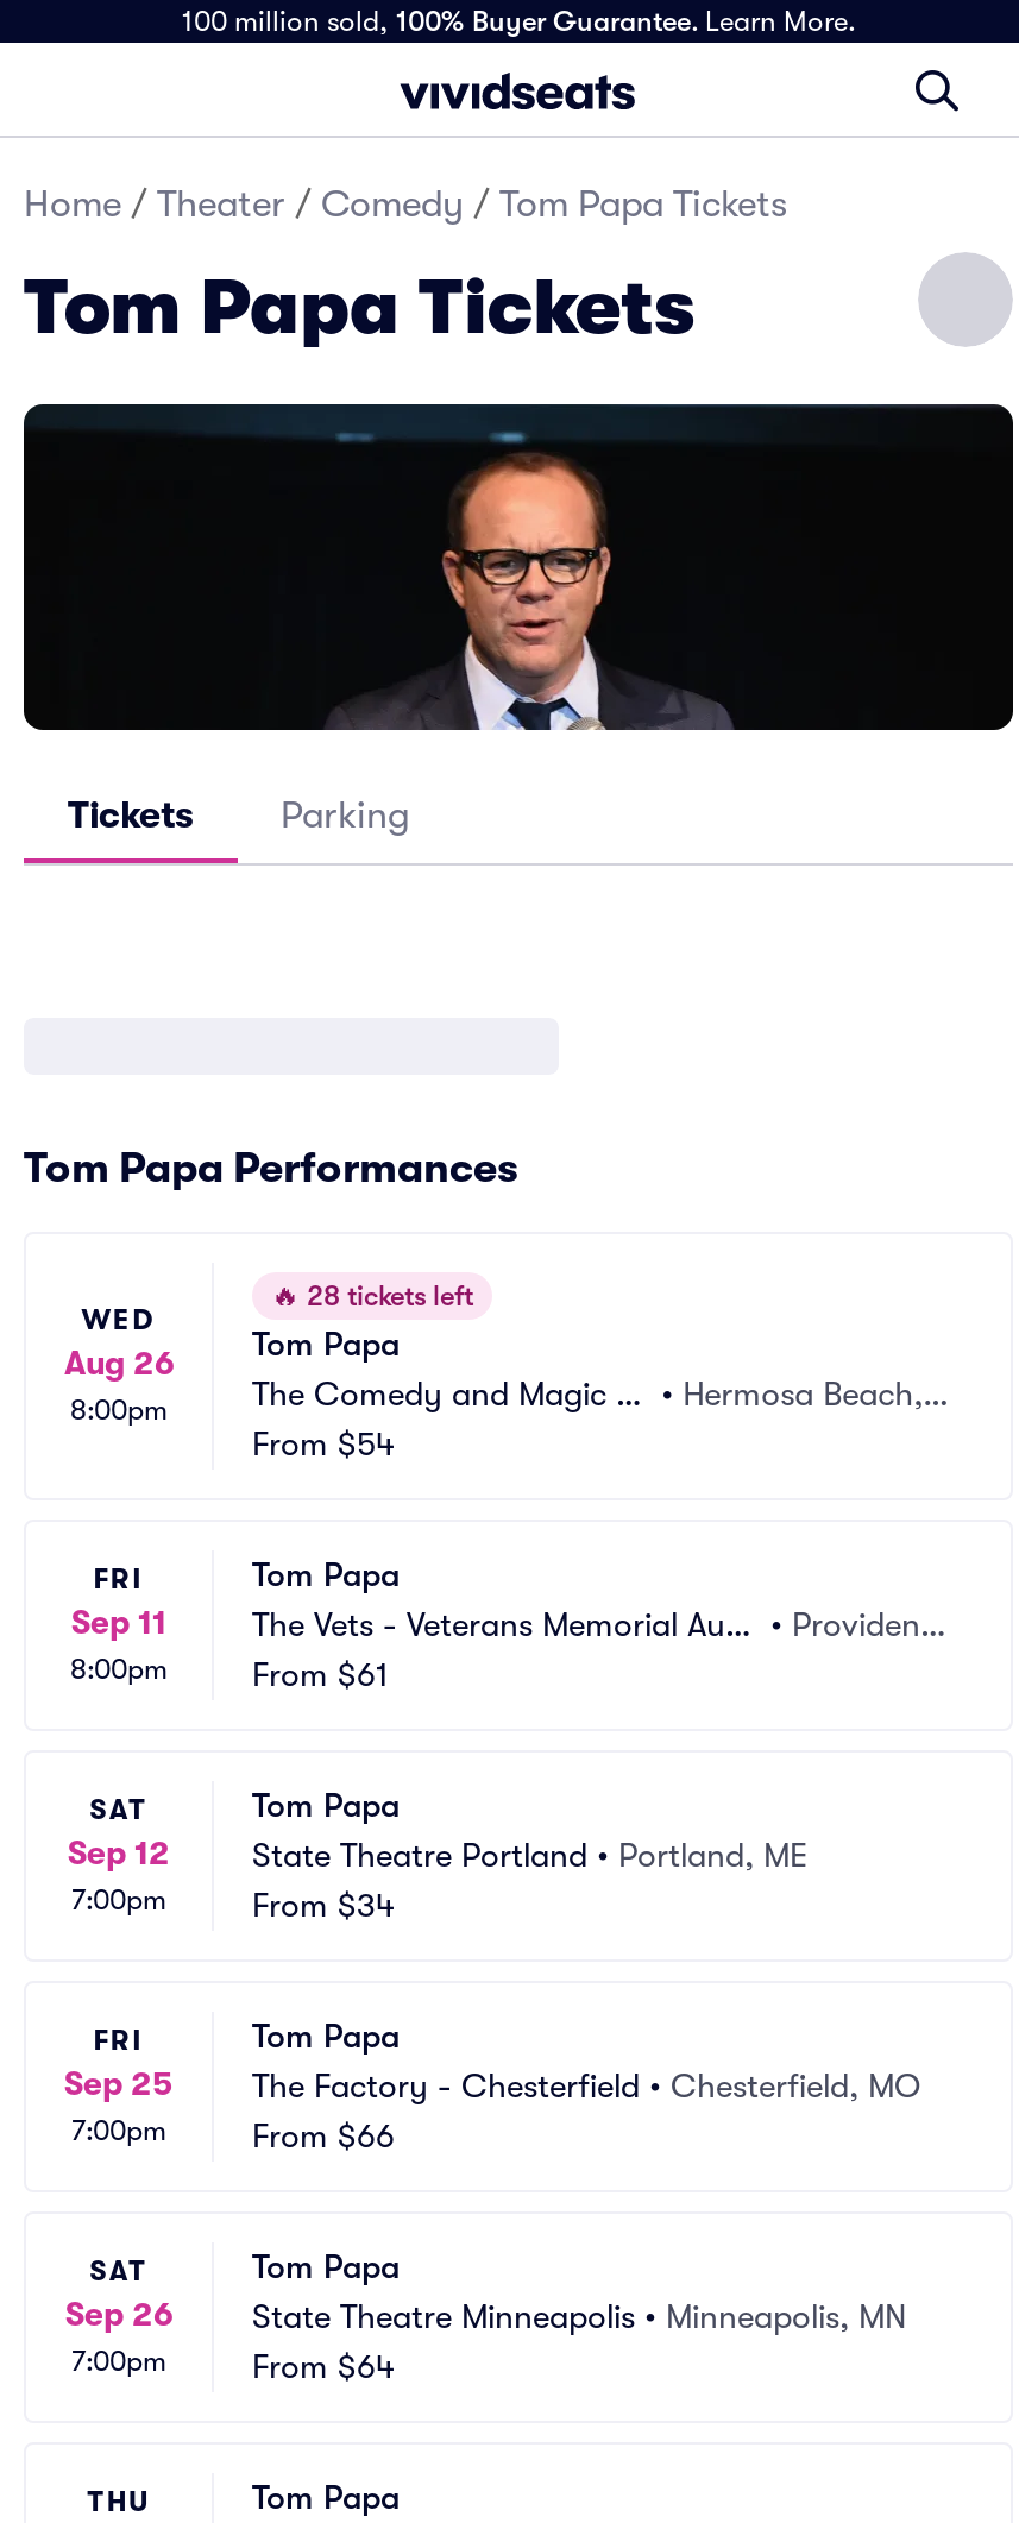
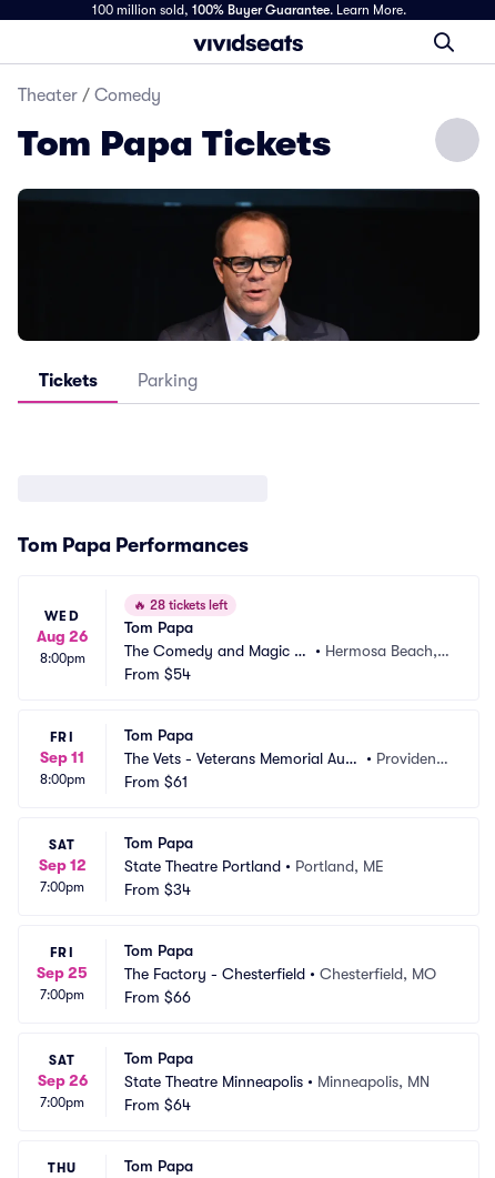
[24,183,787,226] Home / Theater / Comedy / Tom Papa Tickets -> [18,85,161,105] Theater / Comedy

